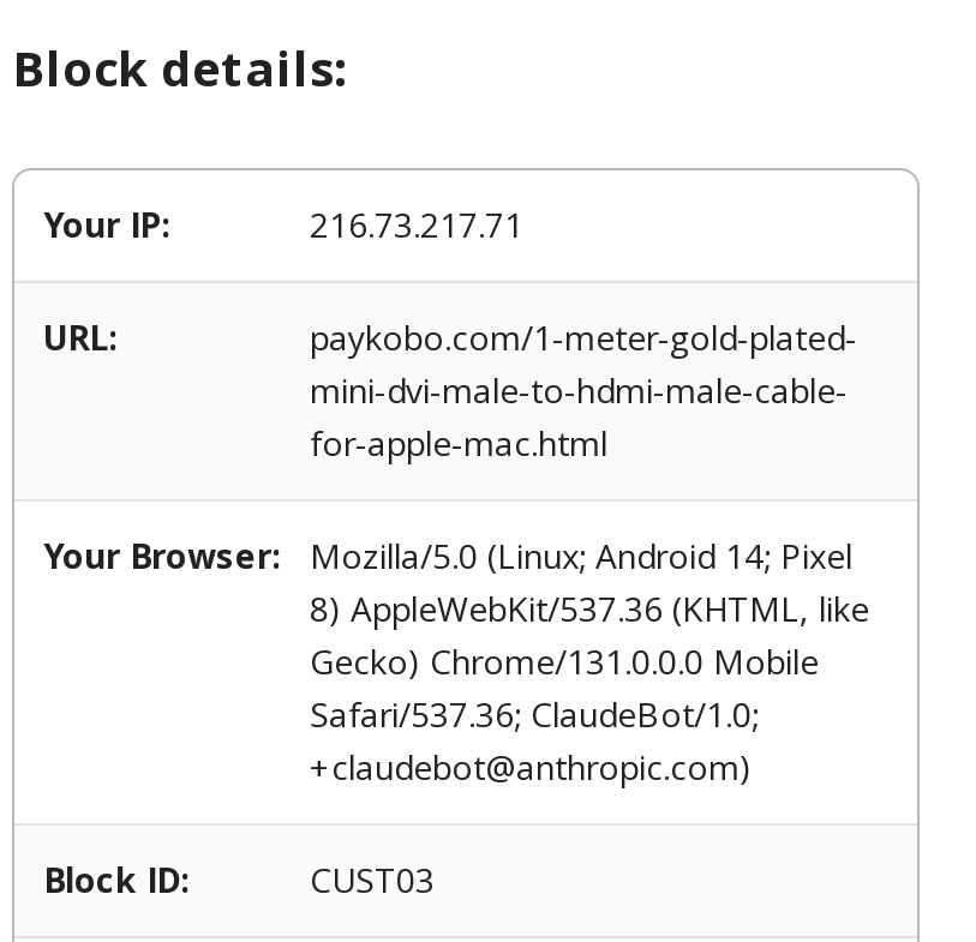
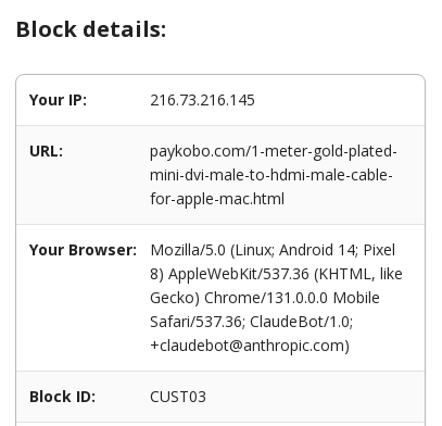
[310,202,523,247] 216.73.217.71 -> [150,89,255,110] 216.73.216.145

